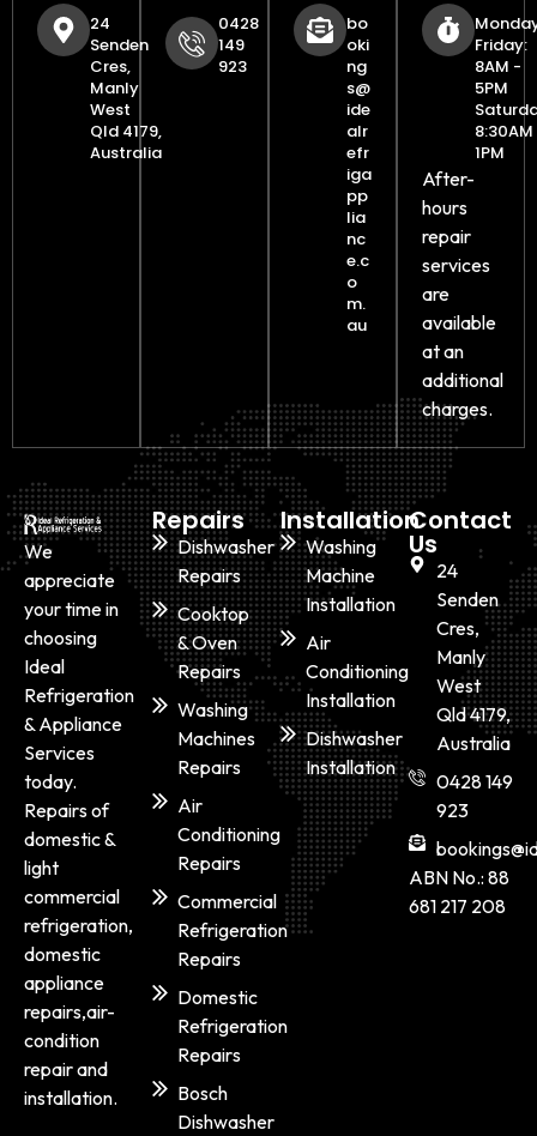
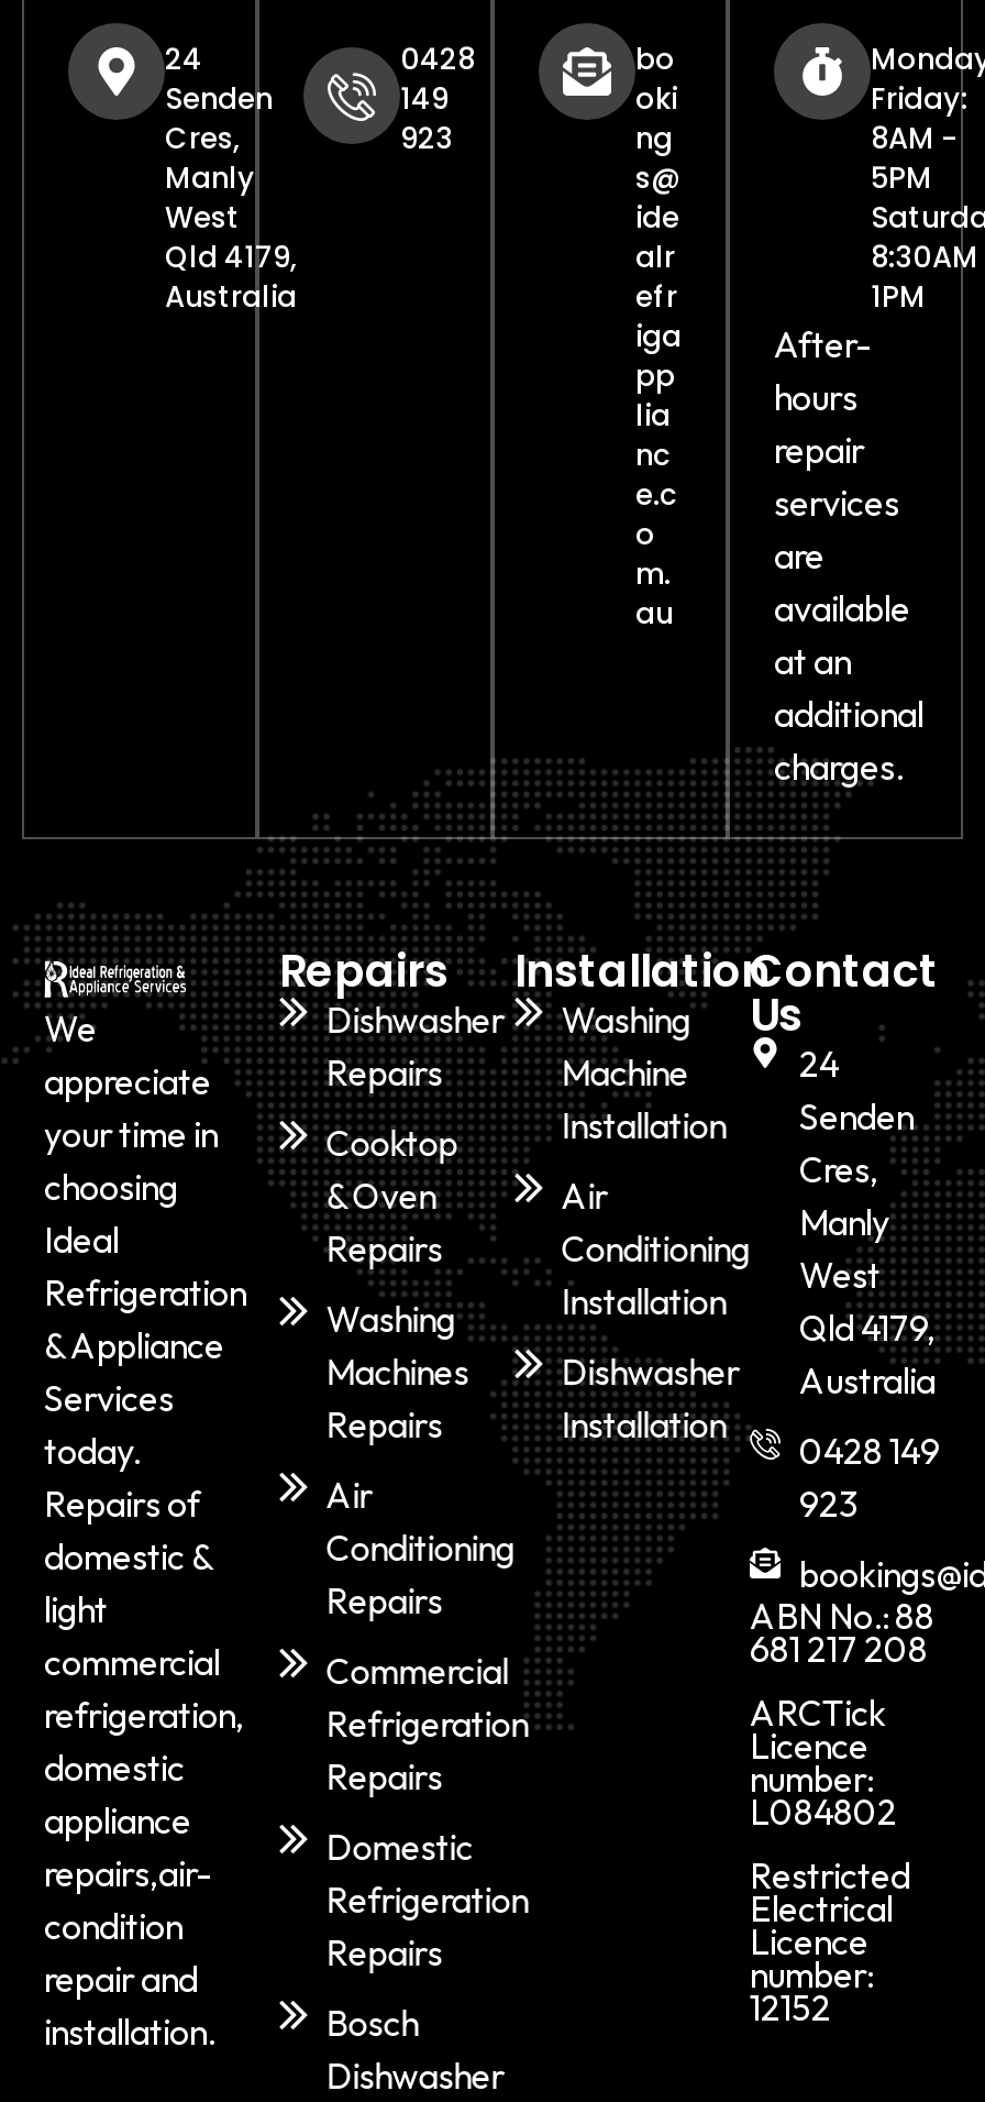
none -> [750,1691,910,2030] ARCTick | Licence | number: | L084802 | Restricted | Electrical | Licence | number: | 12152

